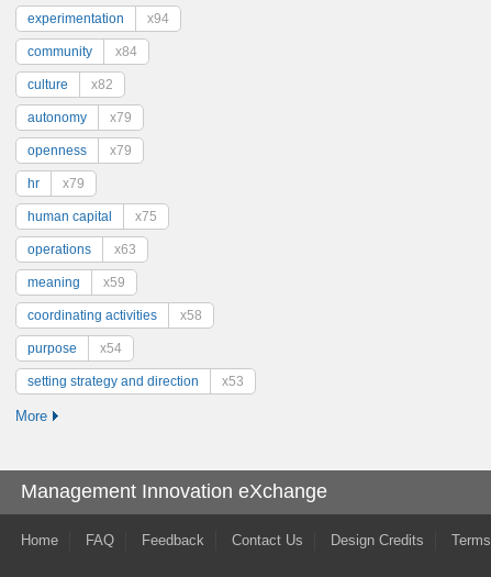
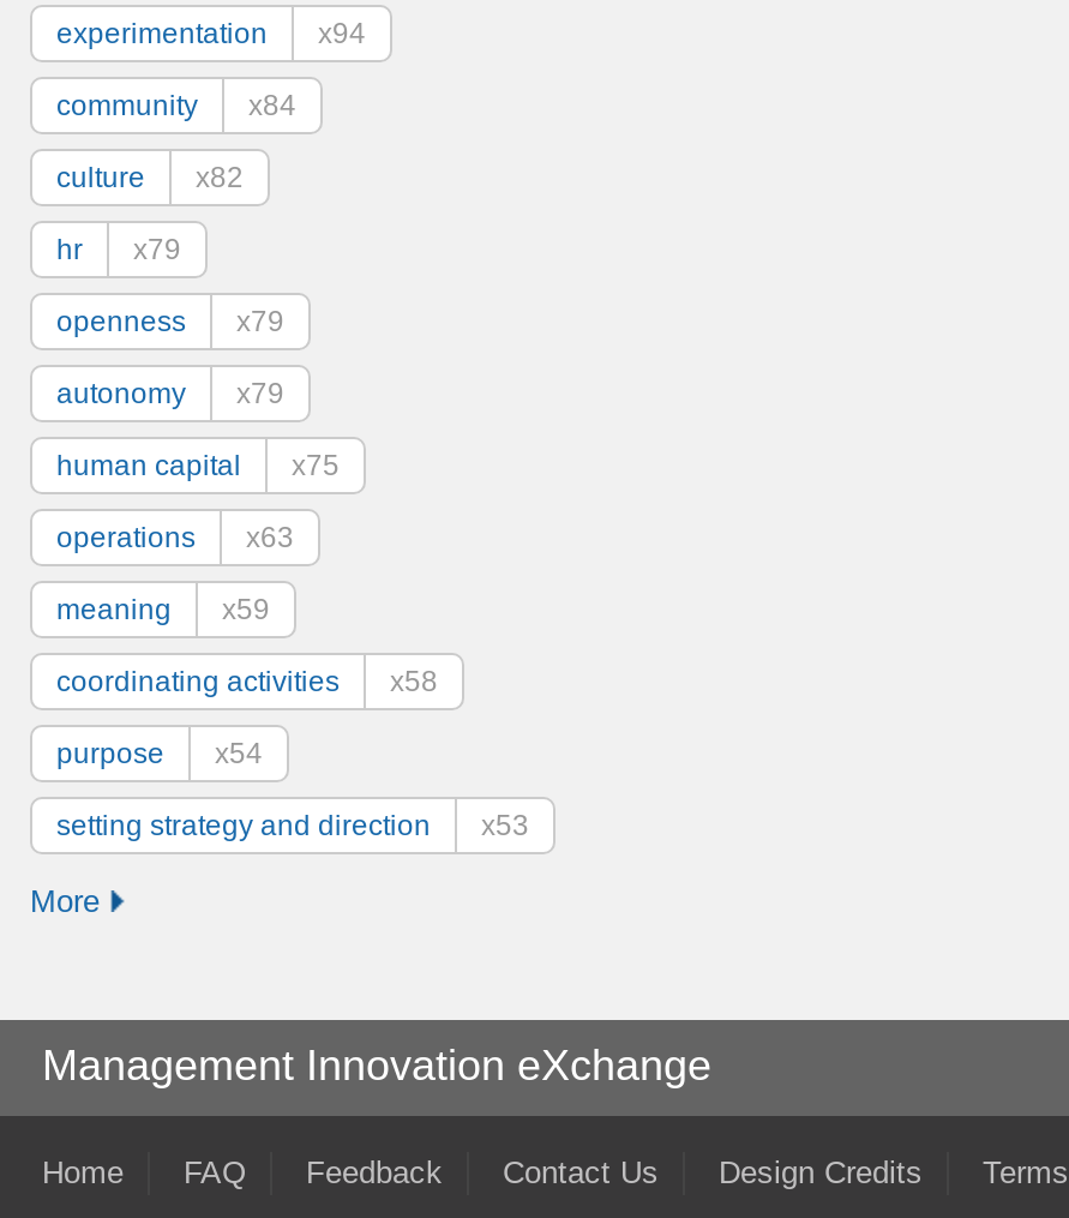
moved [27,110,87,125] -> [56,376,186,410]: autonomy
moved [27,176,40,191] -> [56,232,83,266]: hr

